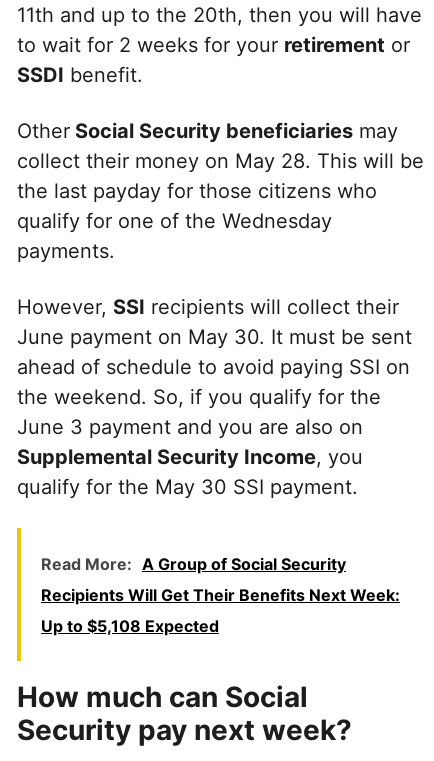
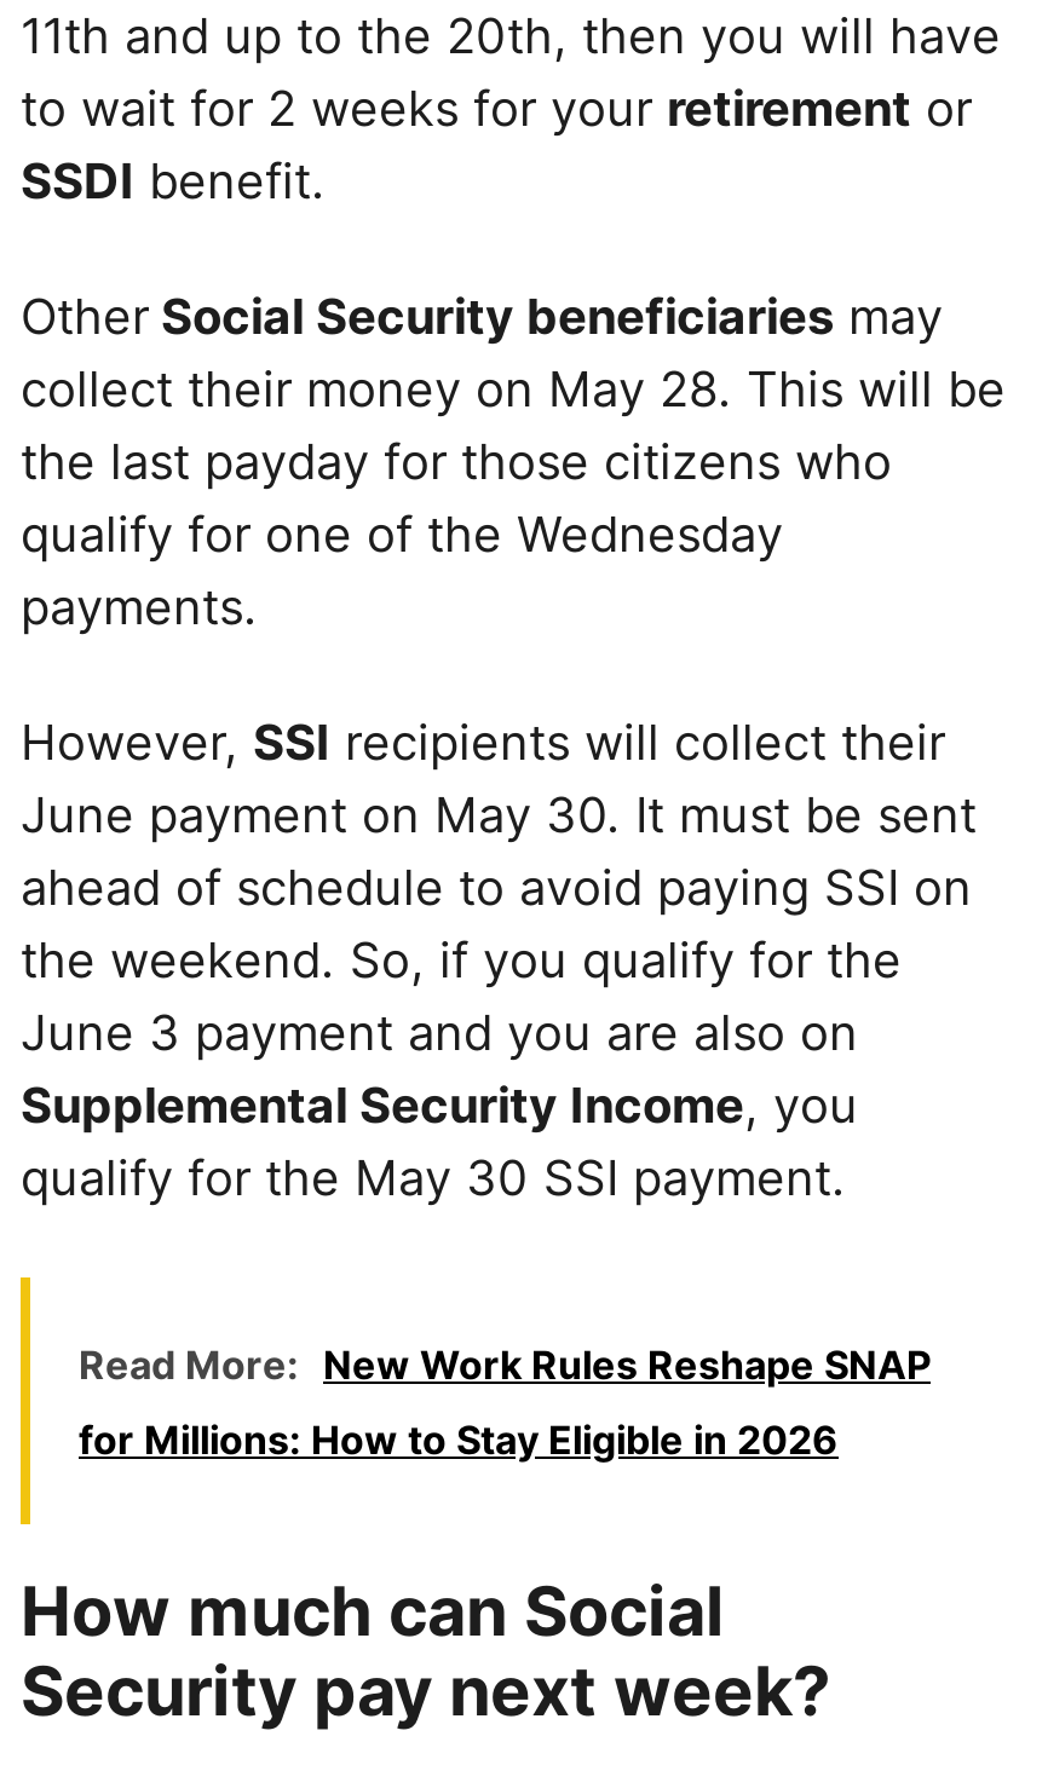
[41,554,400,636] Read More: A Group of Social Security | Recipients Will Get Their Benefits Next Week: | Up to $5,108 Expected -> [79,1340,931,1464] Read More: New Work Rules Reshape SNAP | for Millions: How to Stay Eligible in 2026

